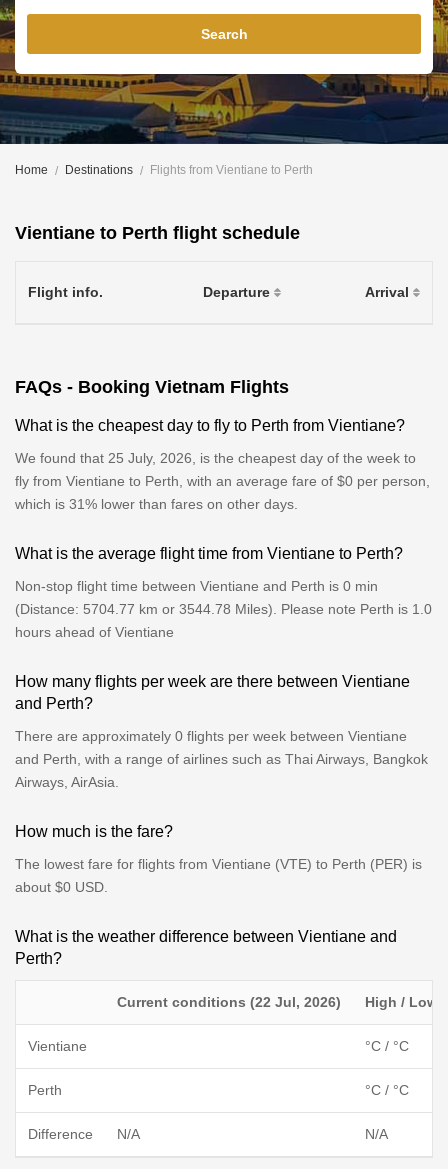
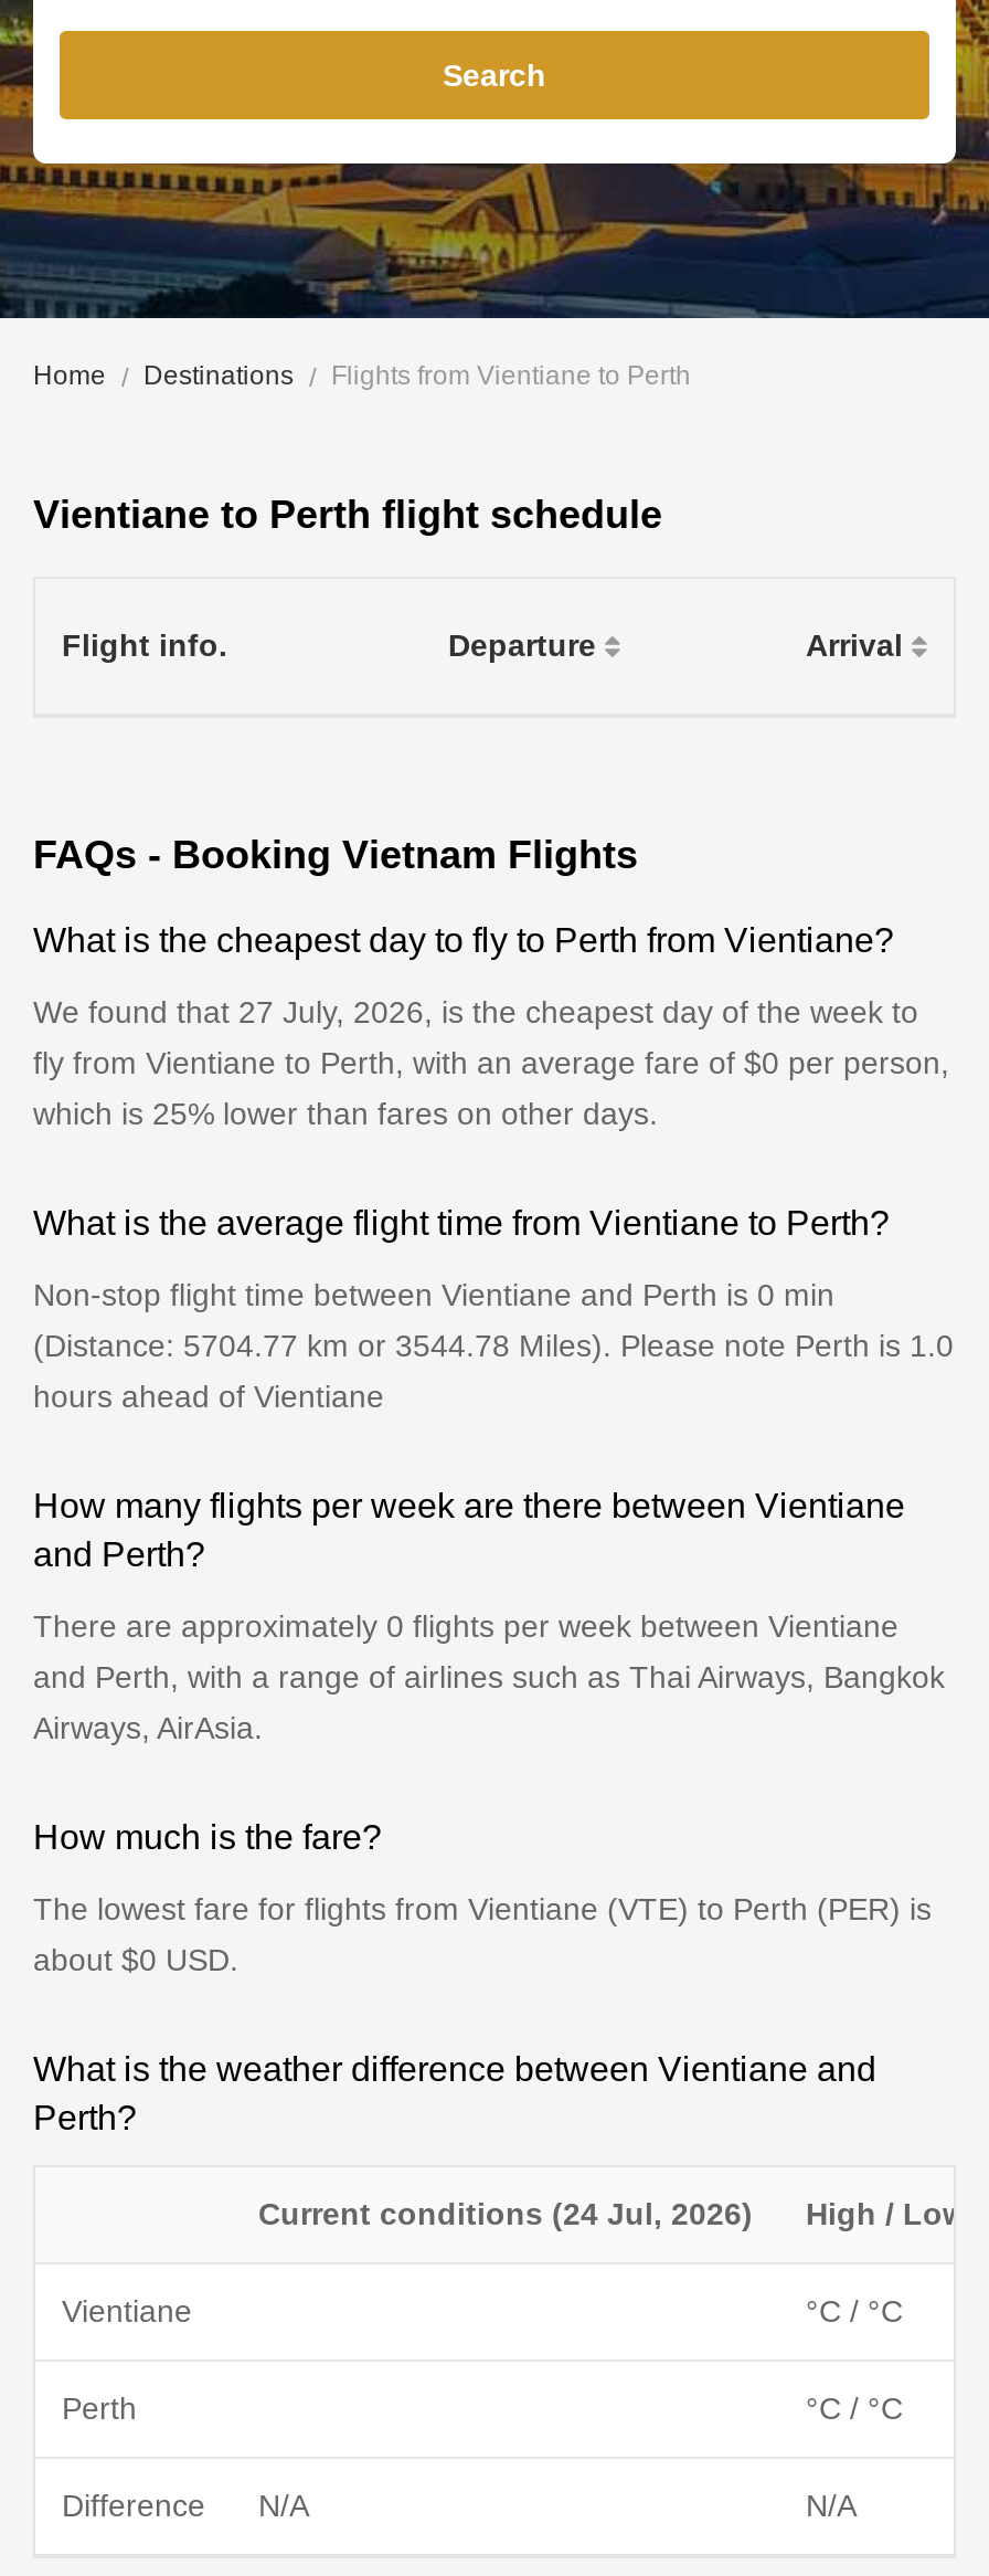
[15,450,416,466] We found that 25 July, 2026, is the cheapest day of the week to -> [33,994,918,1029] We found that 27 July, 2026, is the cheapest day of the week to
[15,496,298,512] which is 31% lower than fares on other days. -> [33,1095,658,1131] which is 25% lower than fares on other days.
[117,994,341,1010] Current conditions (22 Jul, 2026) -> [258,2196,753,2231] Current conditions (24 Jul, 2026)

